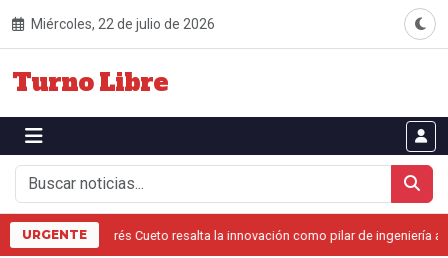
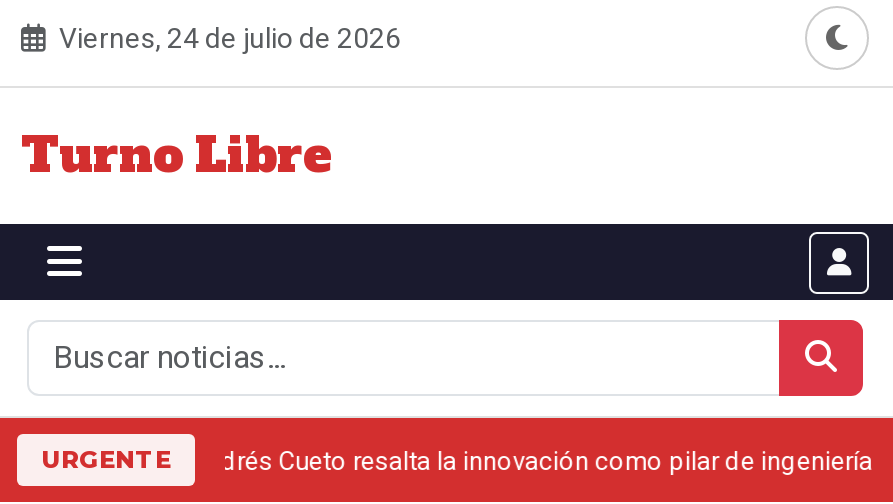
[28,15,215,31] Miércoles, 22 de julio de 2026 -> [53,21,401,53] Viernes, 24 de julio de 2026

